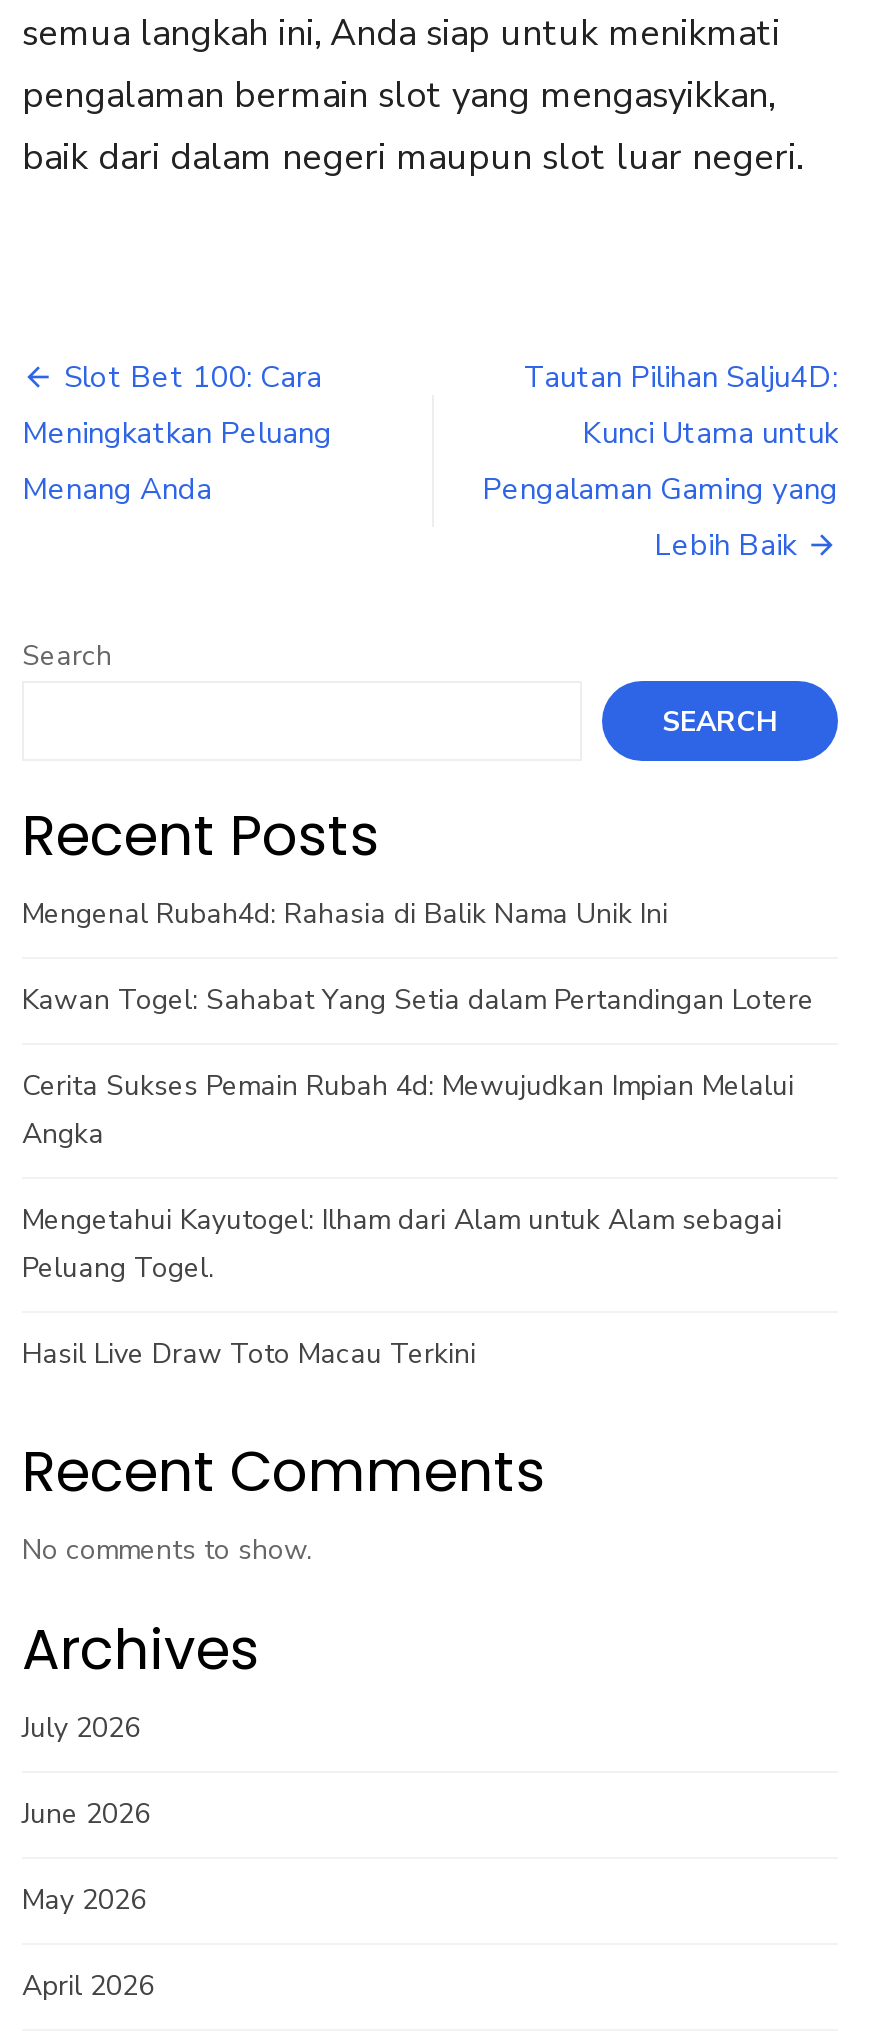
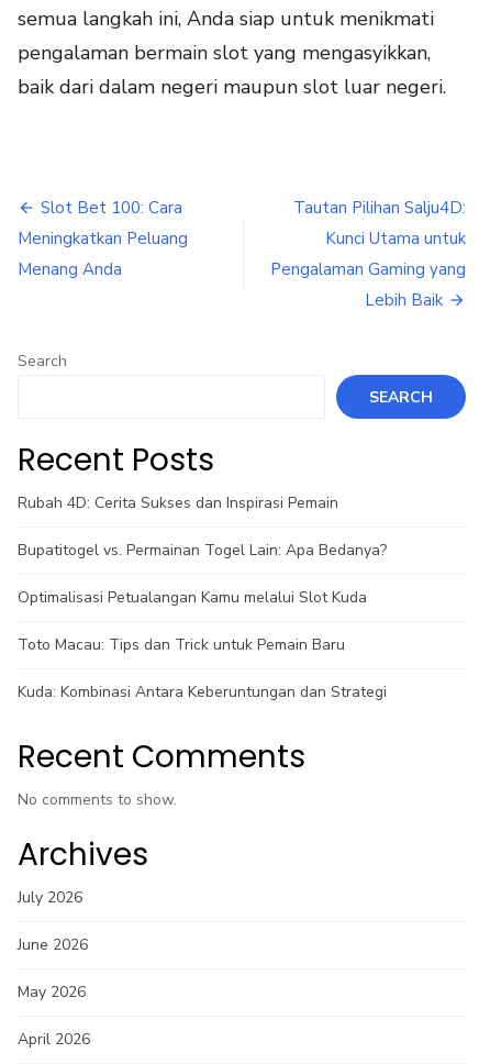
[22,895,668,933] Mengenal Rubah4d: Rahasia di Balik Nama Unik Ini -> [18,492,338,513] Rubah 4D: Cerita Sukses dan Inspirasi Pemain
[22,981,814,1019] Kawan Togel: Sahabat Yang Setia dalam Pertandingan Lotere -> [18,540,387,561] Bupatitogel vs. Permainan Togel Lain: Apa Bedanya?
[22,1067,794,1153] Cerita Sukses Pemain Rubah 4d: Mewujudkan Impian Melalui | Angka -> [18,587,367,608] Optimalisasi Petualangan Kamu melalui Slot Kuda
[22,1201,782,1287] Mengetahui Kayutogel: Ilham dari Alam untuk Alam sebagai | Peluang Togel. -> [18,634,345,655] Toto Macau: Tips dan Trick untuk Pemain Baru
[22,1335,476,1373] Hasil Live Draw Toto Macau Terkini -> [18,681,387,702] Kuda: Kombinasi Antara Keberuntungan dan Strategi

